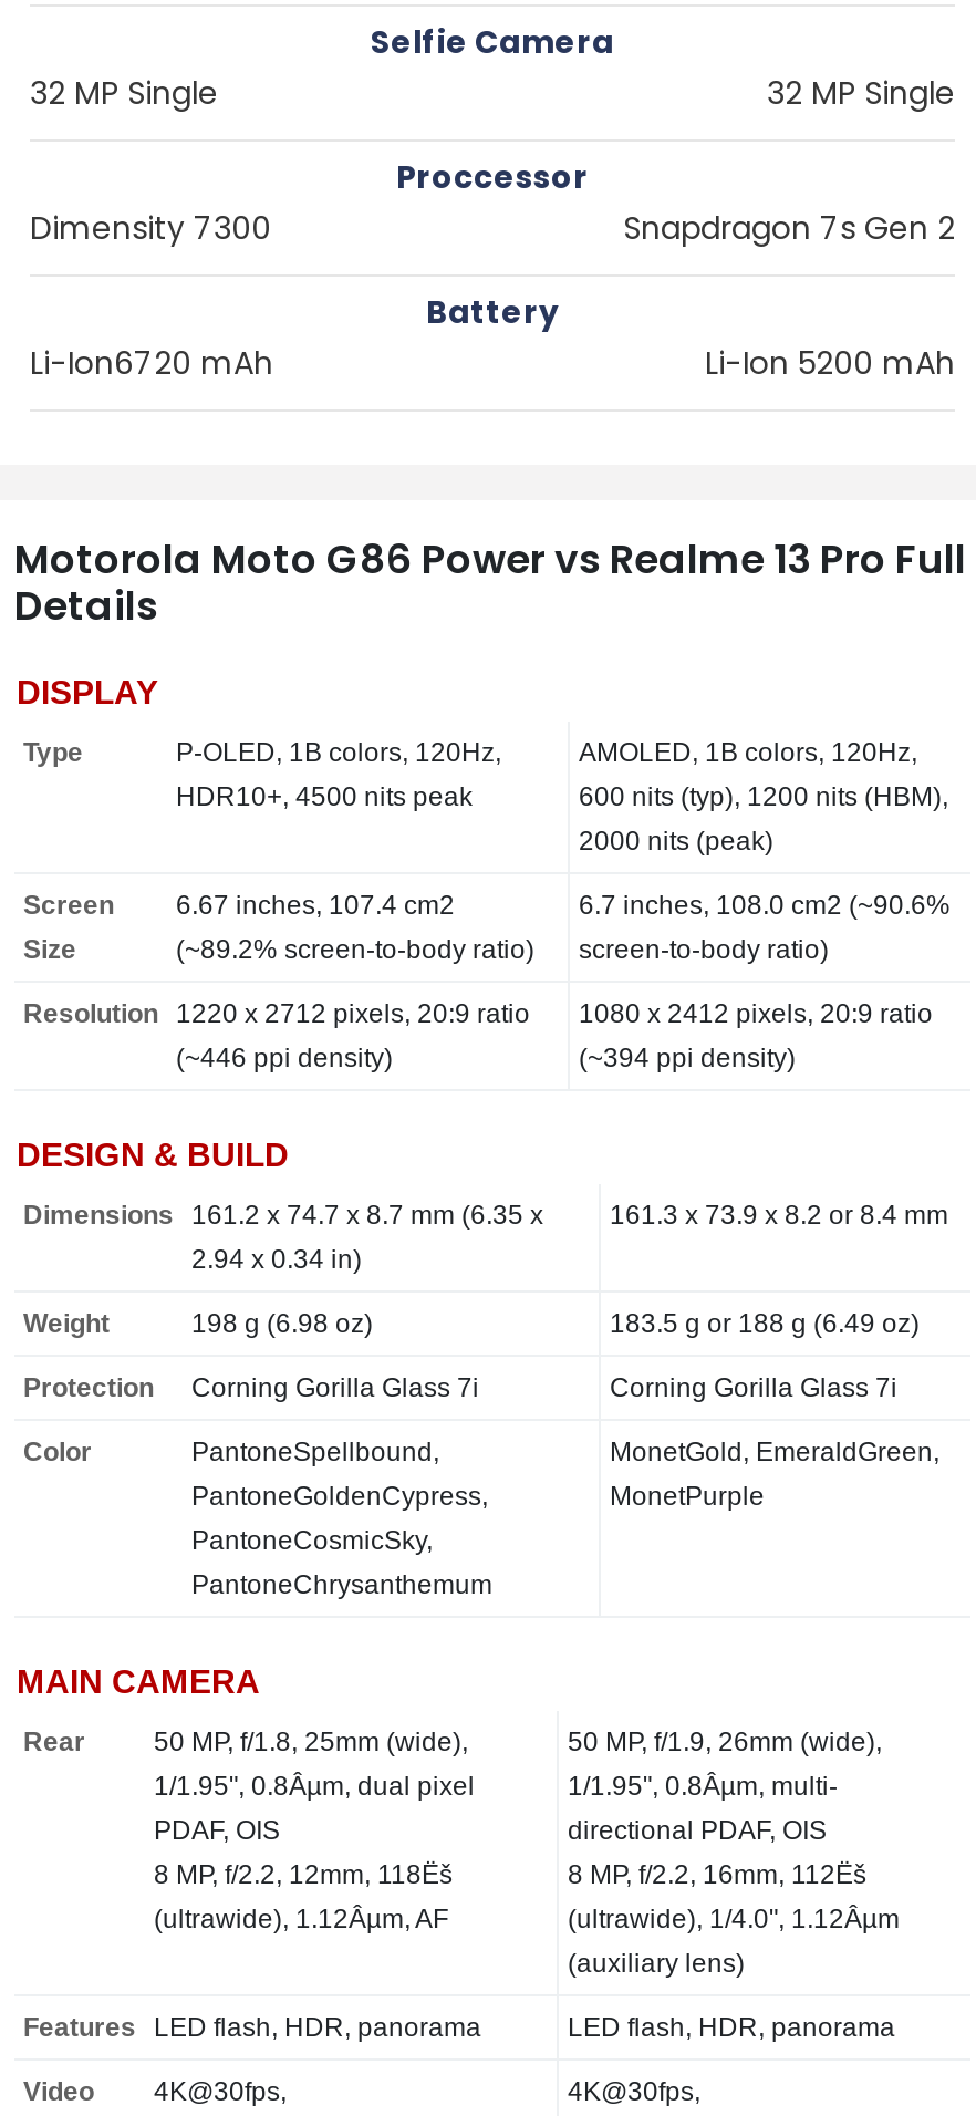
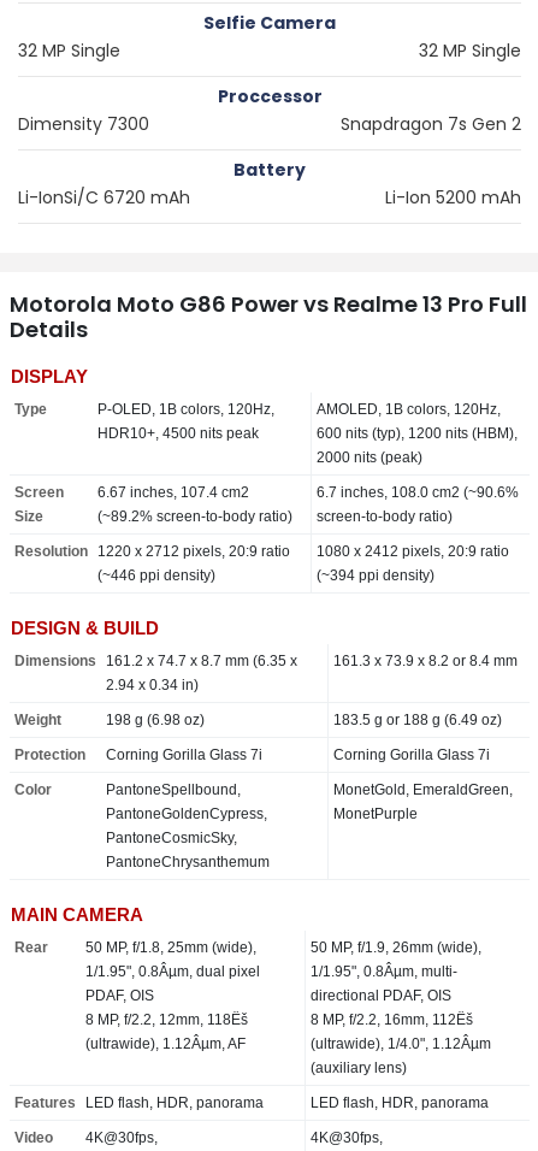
[30,341,273,385] Li-Ion6720 mAh -> [18,185,190,209] Li-IonSi/C 6720 mAh

